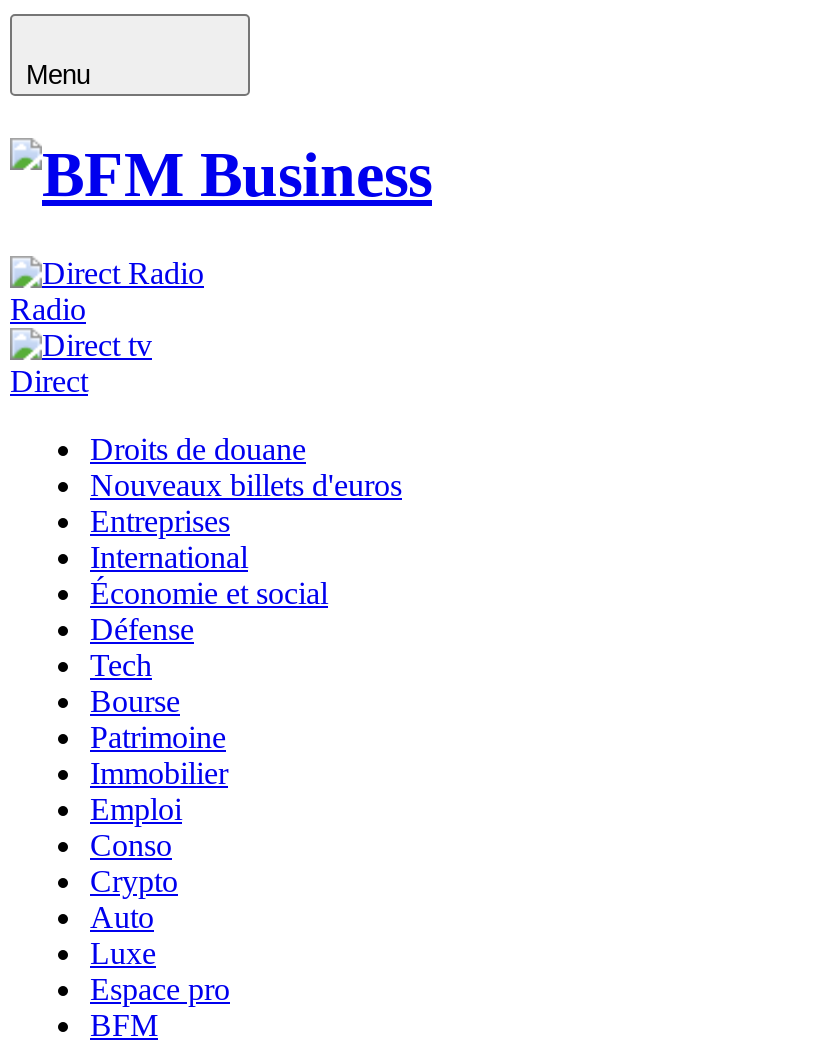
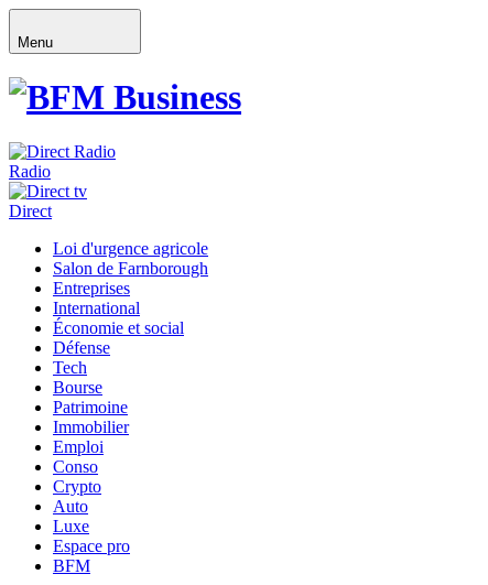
[90,432,402,502] Droits de douane | Nouveaux billets d'euros -> [53,239,208,278] Loi d'urgence agricole | Salon de Farnborough

